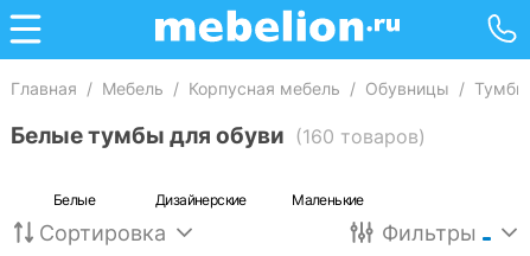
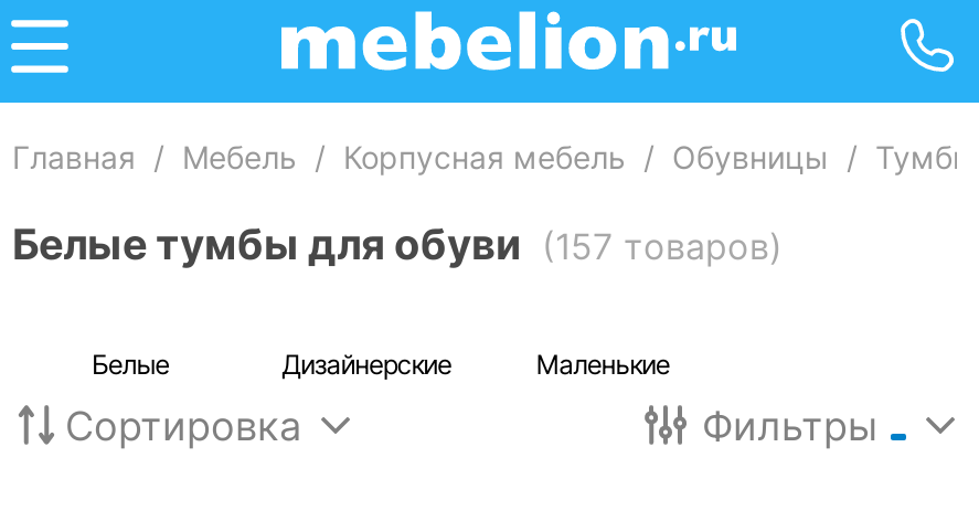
[11,122,426,149] Белые тумбы для обуви (160 товаров) -> [12,220,783,270] Белые тумбы для обуви (157 товаров)

